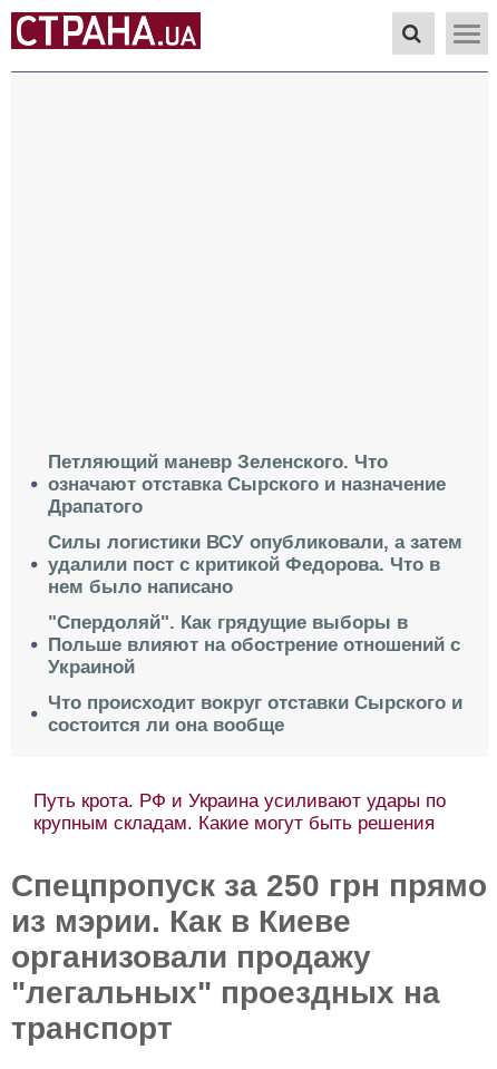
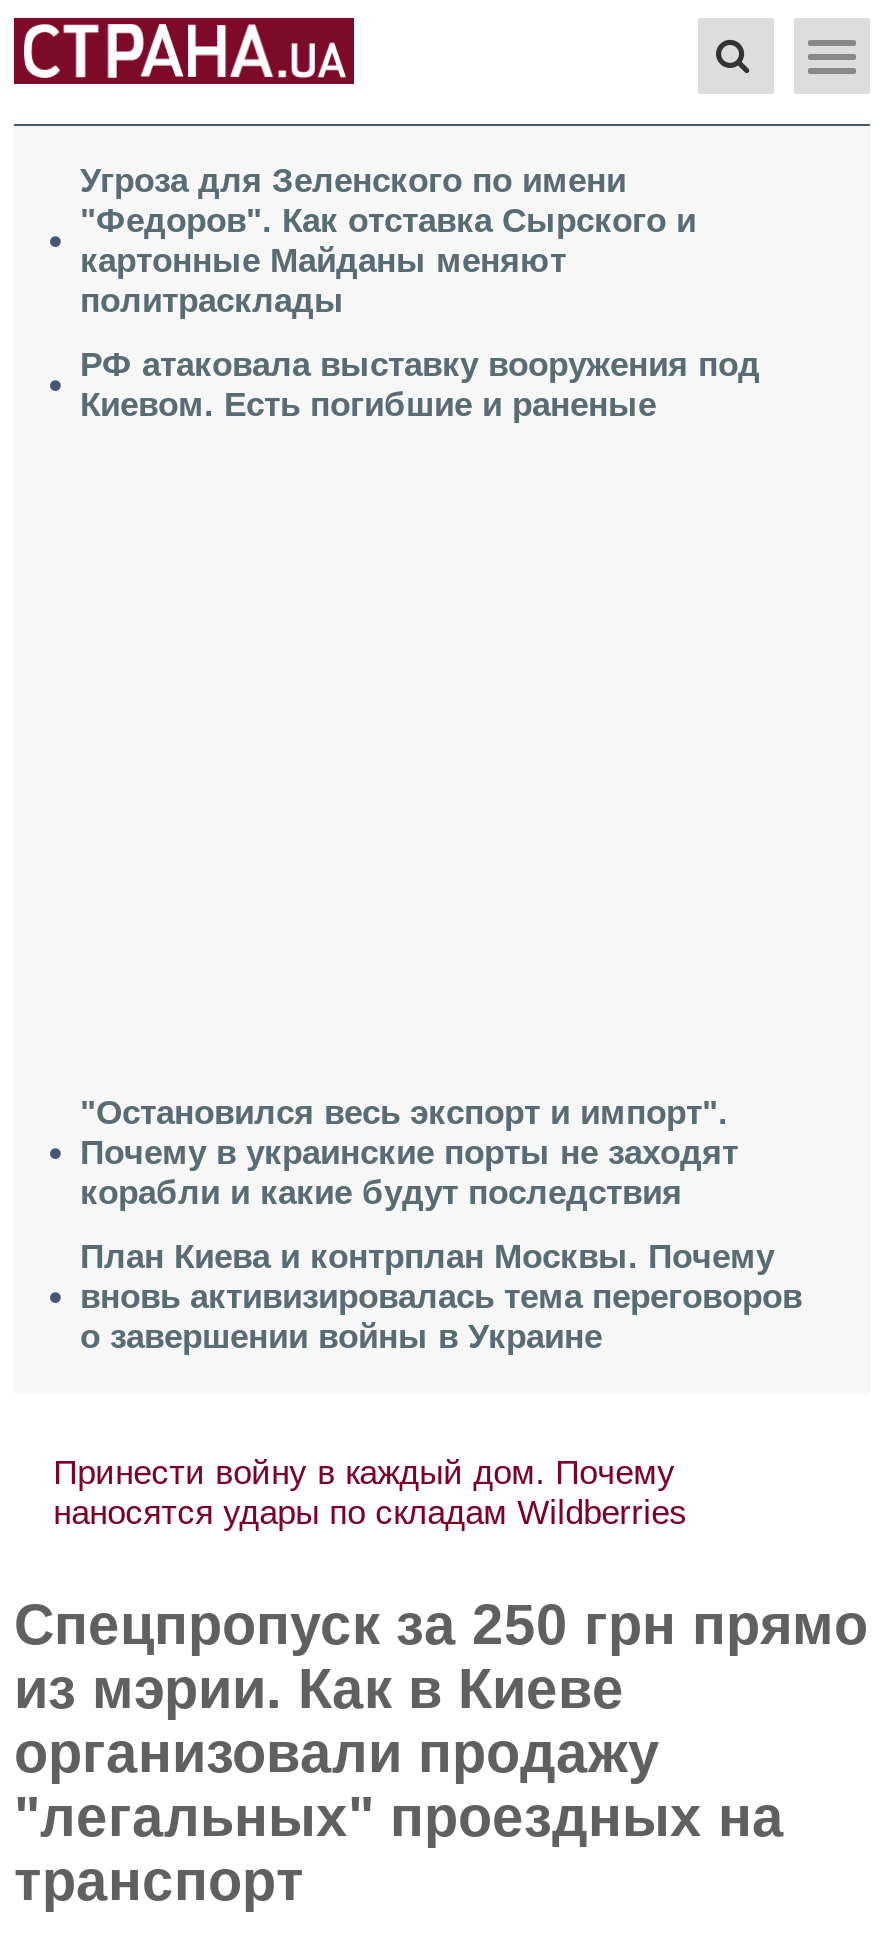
[48,451,446,517] Петляющий маневр Зеленского. Что | означают отставка Сырского и назначение | Драпатого -> [80,162,696,320] Угроза для Зеленского по имени | "Федоров". Как отставка Сырского и | картонные Майданы меняют | политрасклады
[48,532,462,597] Силы логистики ВСУ опубликовали, а затем | удалили пост с критикой Федорова. Что в | нем было написано -> [80,346,760,424] РФ атаковала выставку вооружения под | Киевом. Есть погибшие и раненые
[48,612,460,678] "Спердоляй". Как грядущие выборы в | Польше влияют на обострение отношений с | Украиной -> [80,1094,738,1212] "Остановился весь экспорт и импорт". | Почему в украинские порты не заходят | корабли и какие будут последствия
[48,692,462,736] Что происходит вокруг отставки Сырского и | состоится ли она вообще -> [80,1238,802,1356] План Киева и контрплан Москвы. Почему | вновь активизировалась тема переговоров | о завершении войны в Украине
[33,790,445,834] Путь крота. РФ и Украина усиливают удары по | крупным складам. Какие могут быть решения -> [53,1454,687,1532] Принести войну в каждый дом. Почему | наносятся удары по складам Wildberries

